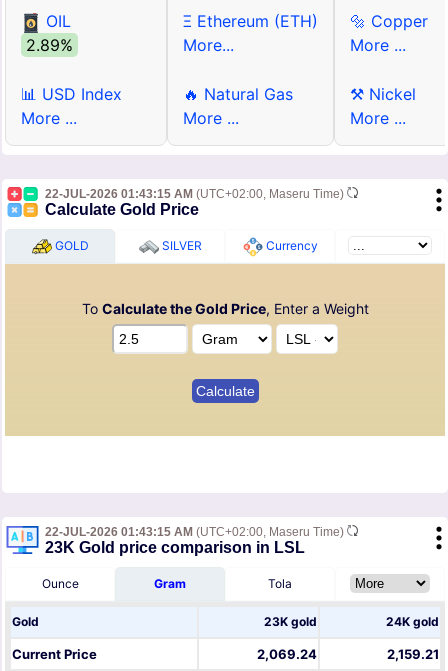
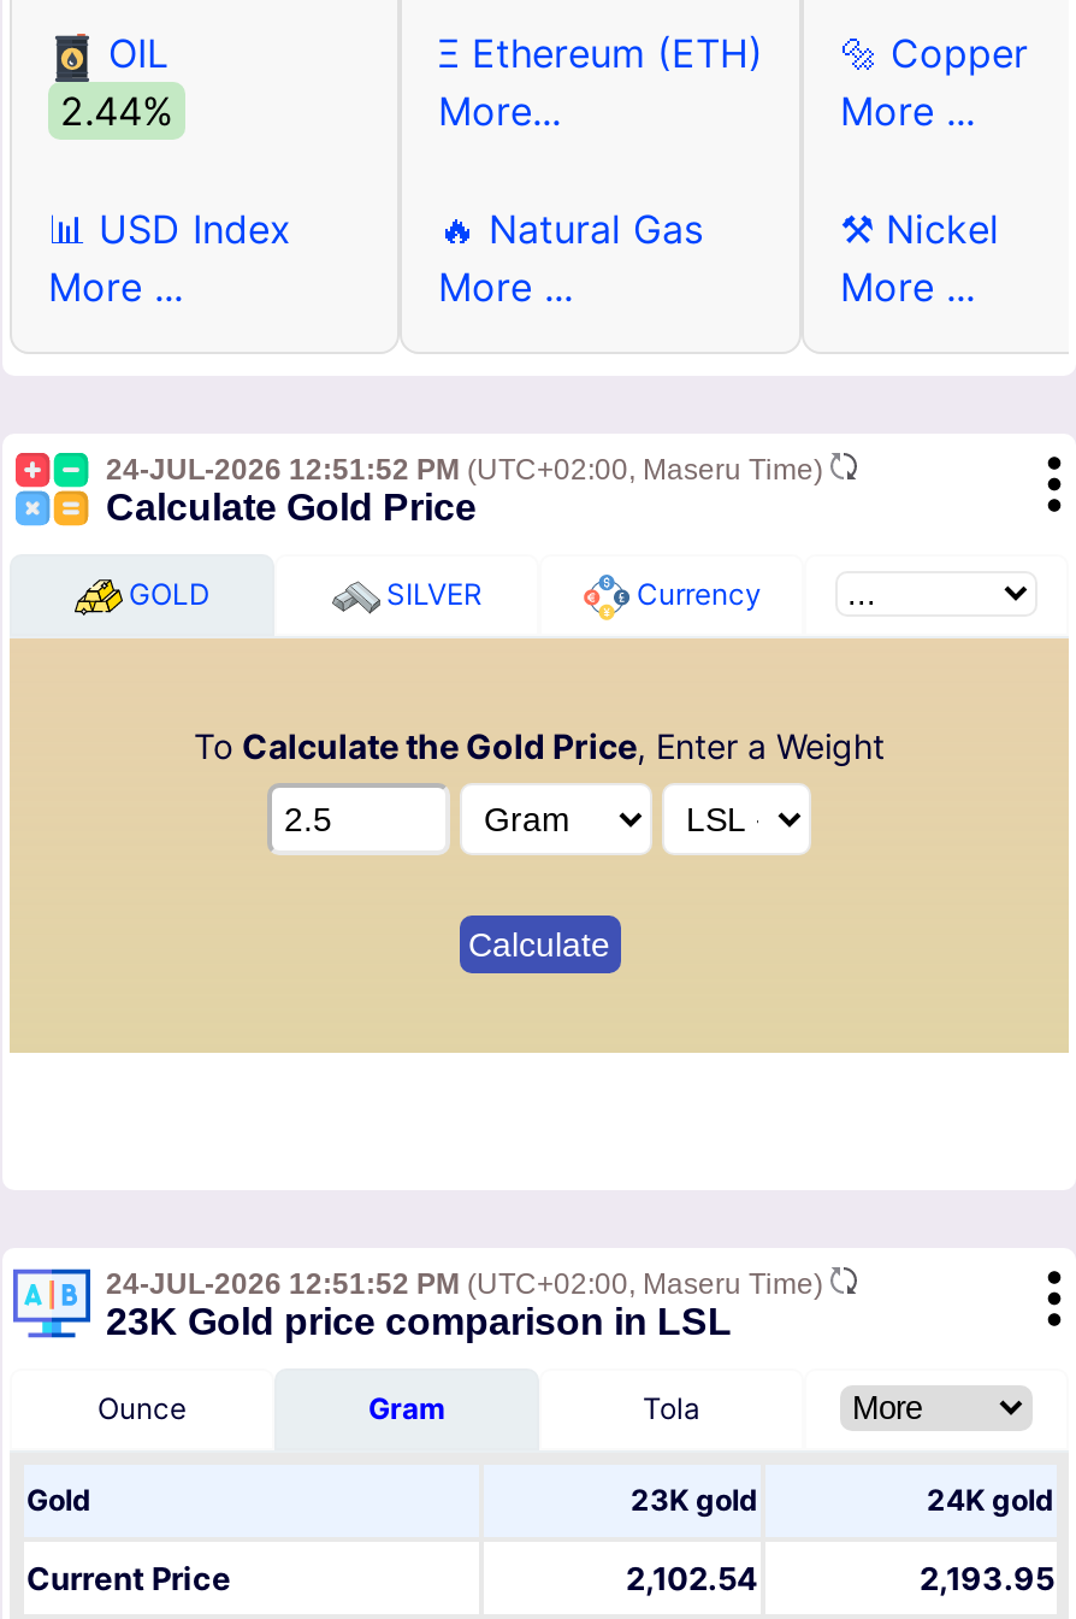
[26,35,73,55] 2.89% -> [60,88,173,136] 2.44%
[45,187,347,201] 22-JUL-2026 01:43:15 AM (UTC+02:00, Maseru Time) -> [106,454,830,488] 24-JUL-2026 12:51:52 PM (UTC+02:00, Maseru Time)
[45,525,347,539] 22-JUL-2026 01:43:15 AM (UTC+02:00, Maseru Time) -> [106,1268,830,1302] 24-JUL-2026 12:51:52 PM (UTC+02:00, Maseru Time)
[257,646,317,662] 2,069.24 -> [626,1560,758,1598] 2,102.54
[387,646,439,662] 2,159.21 -> [920,1560,1054,1598] 2,193.95

